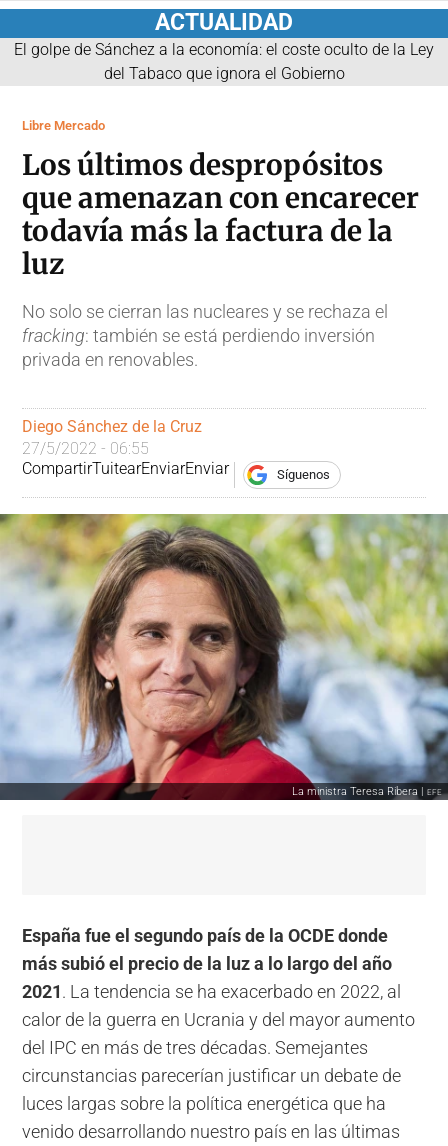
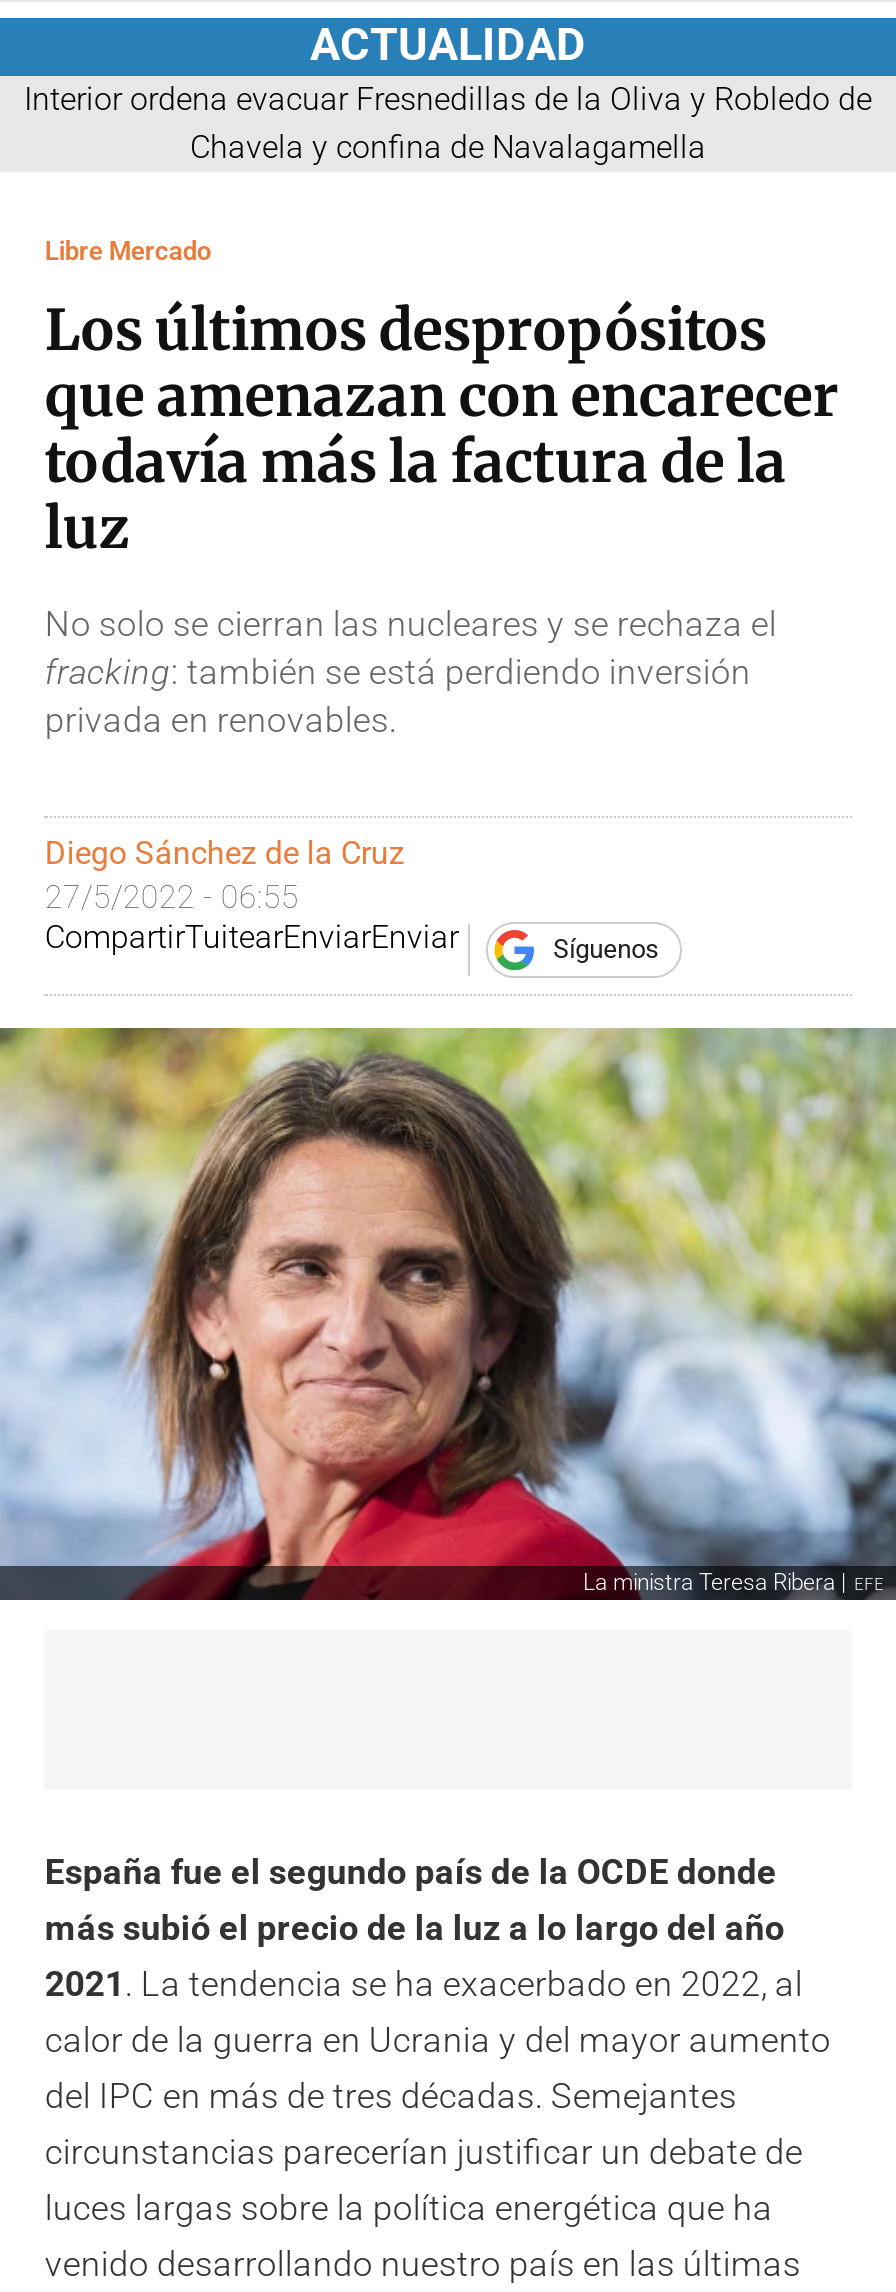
[14,40,434,83] El golpe de Sánchez a la economía: el coste oculto de la Ley | del Tabaco que ignora el Gobierno -> [24,79,872,165] Interior ordena evacuar Fresnedillas de la Oliva y Robledo de | Chavela y confina de Navalagamella

